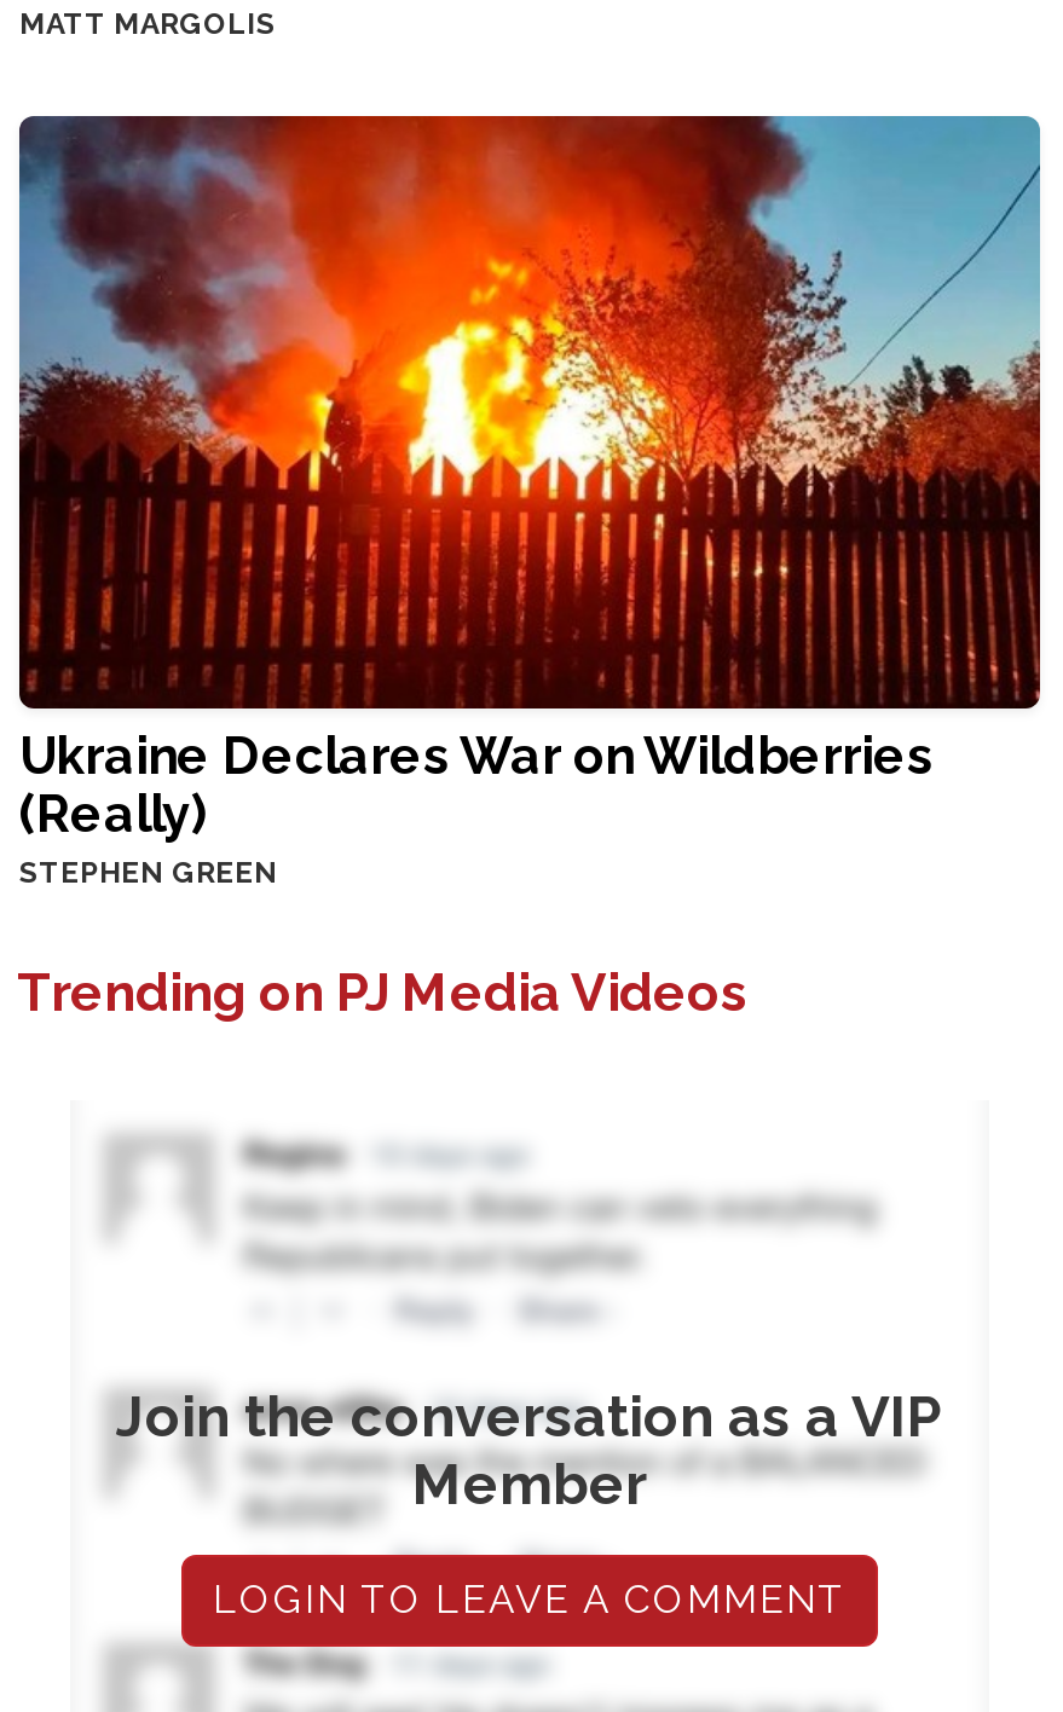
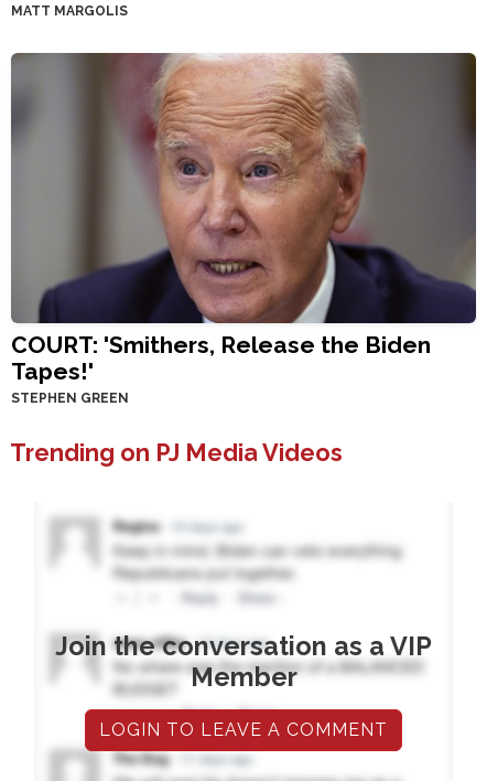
[19,114,1042,844] [image] | Ukraine Declares War on Wildberries | (Really) -> [10,52,477,385] [image] | COURT: 'Smithers, Release the Biden | Tapes!'

